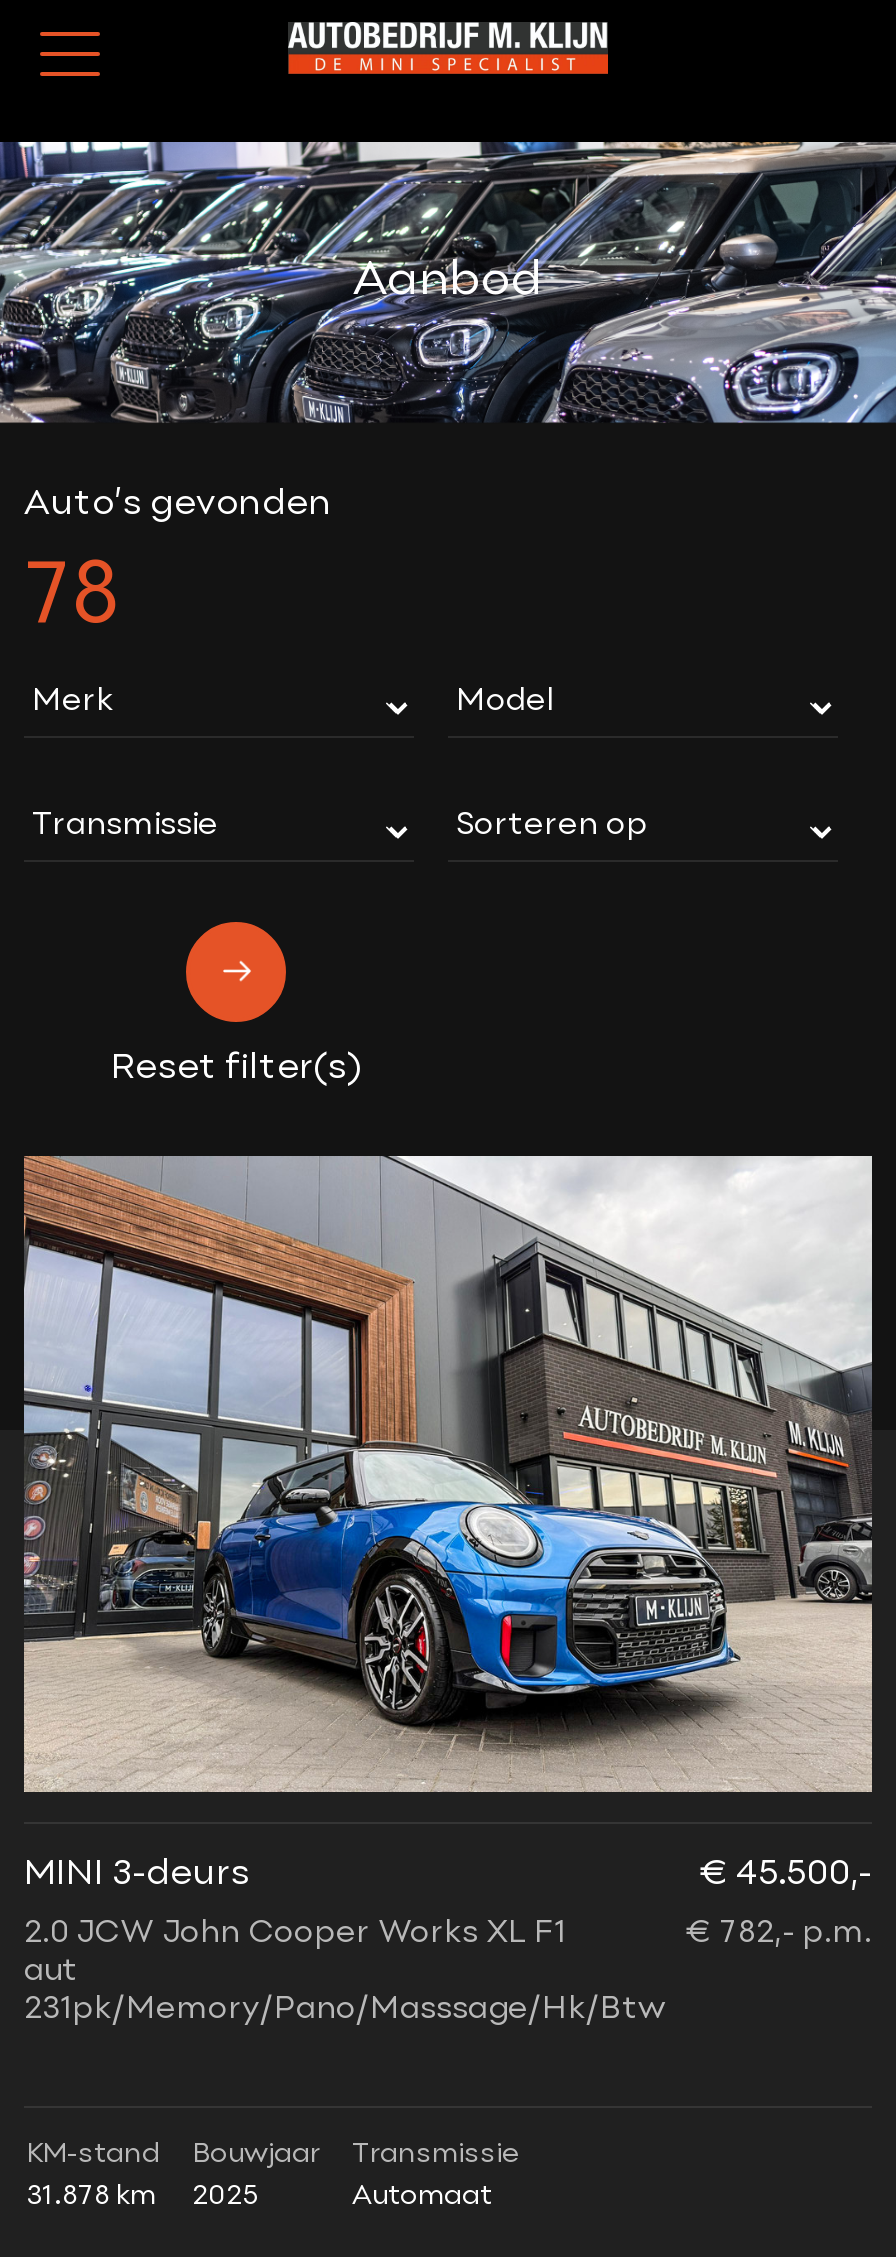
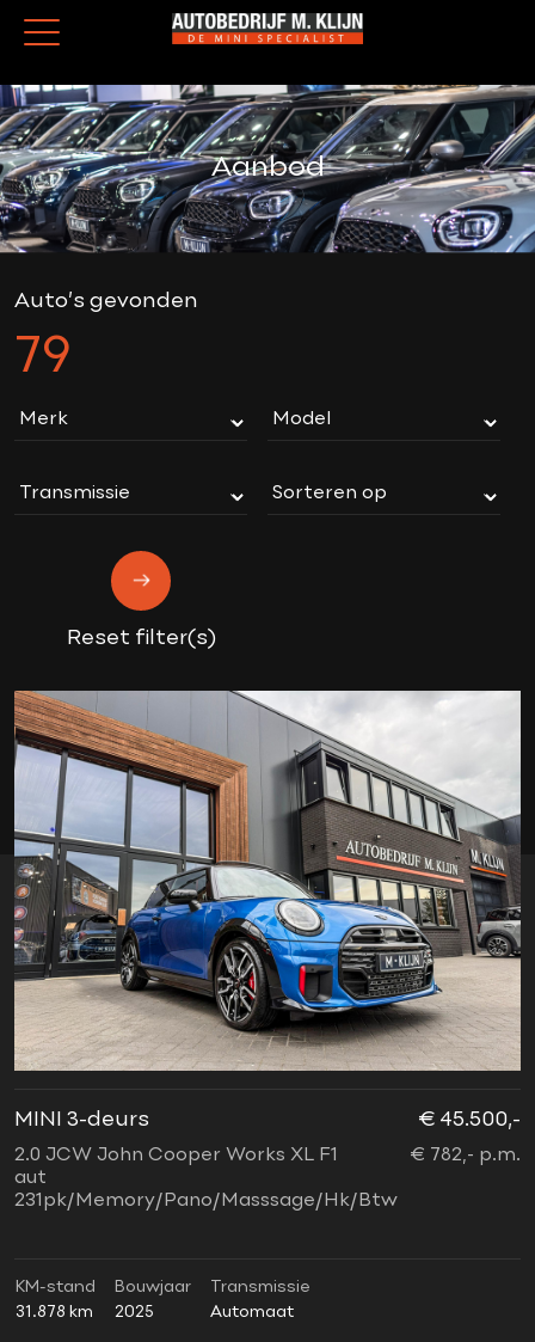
[24,558,122,642] 78 -> [14,333,72,383] 79

